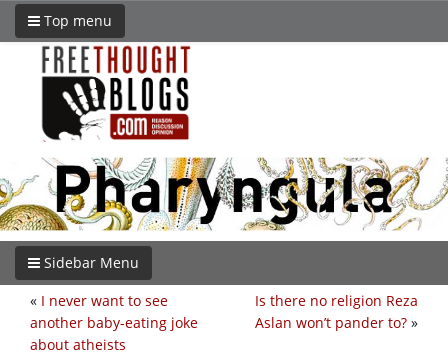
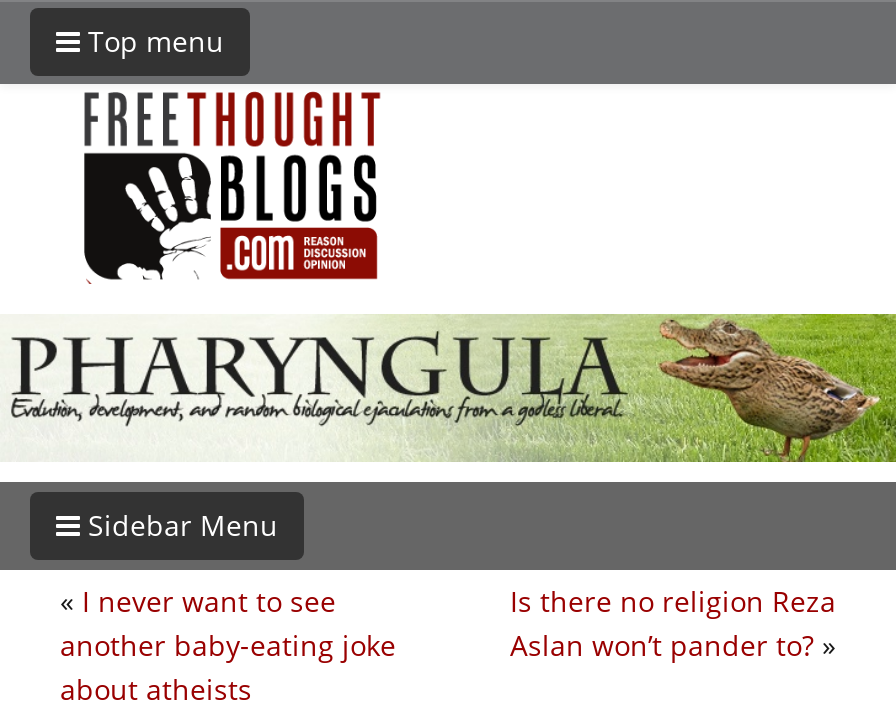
[3,157,445,231] [image] -> [6,312,890,464] [image]

